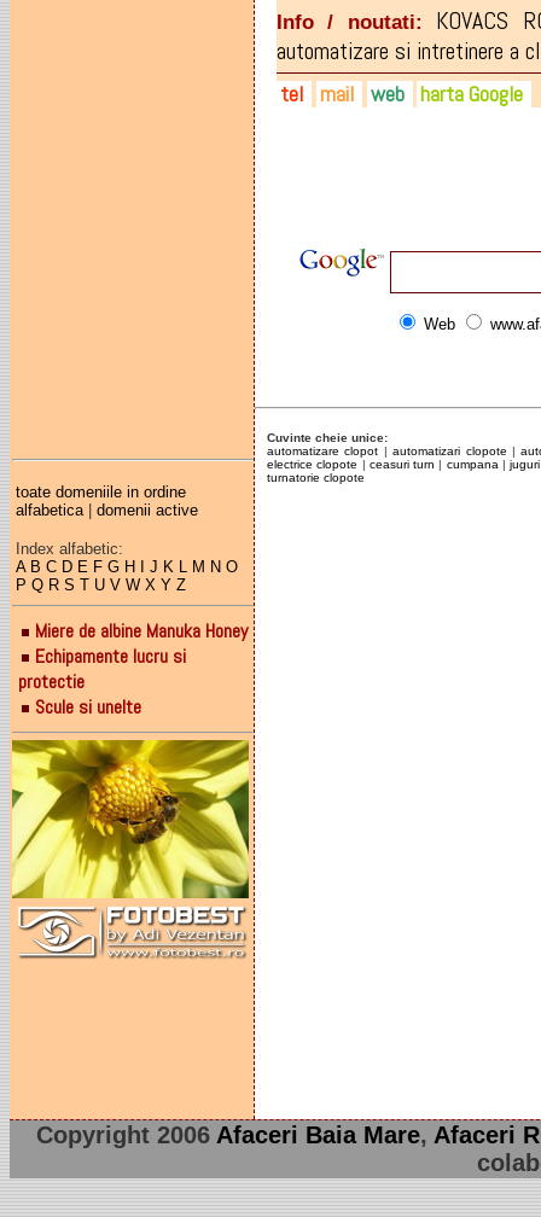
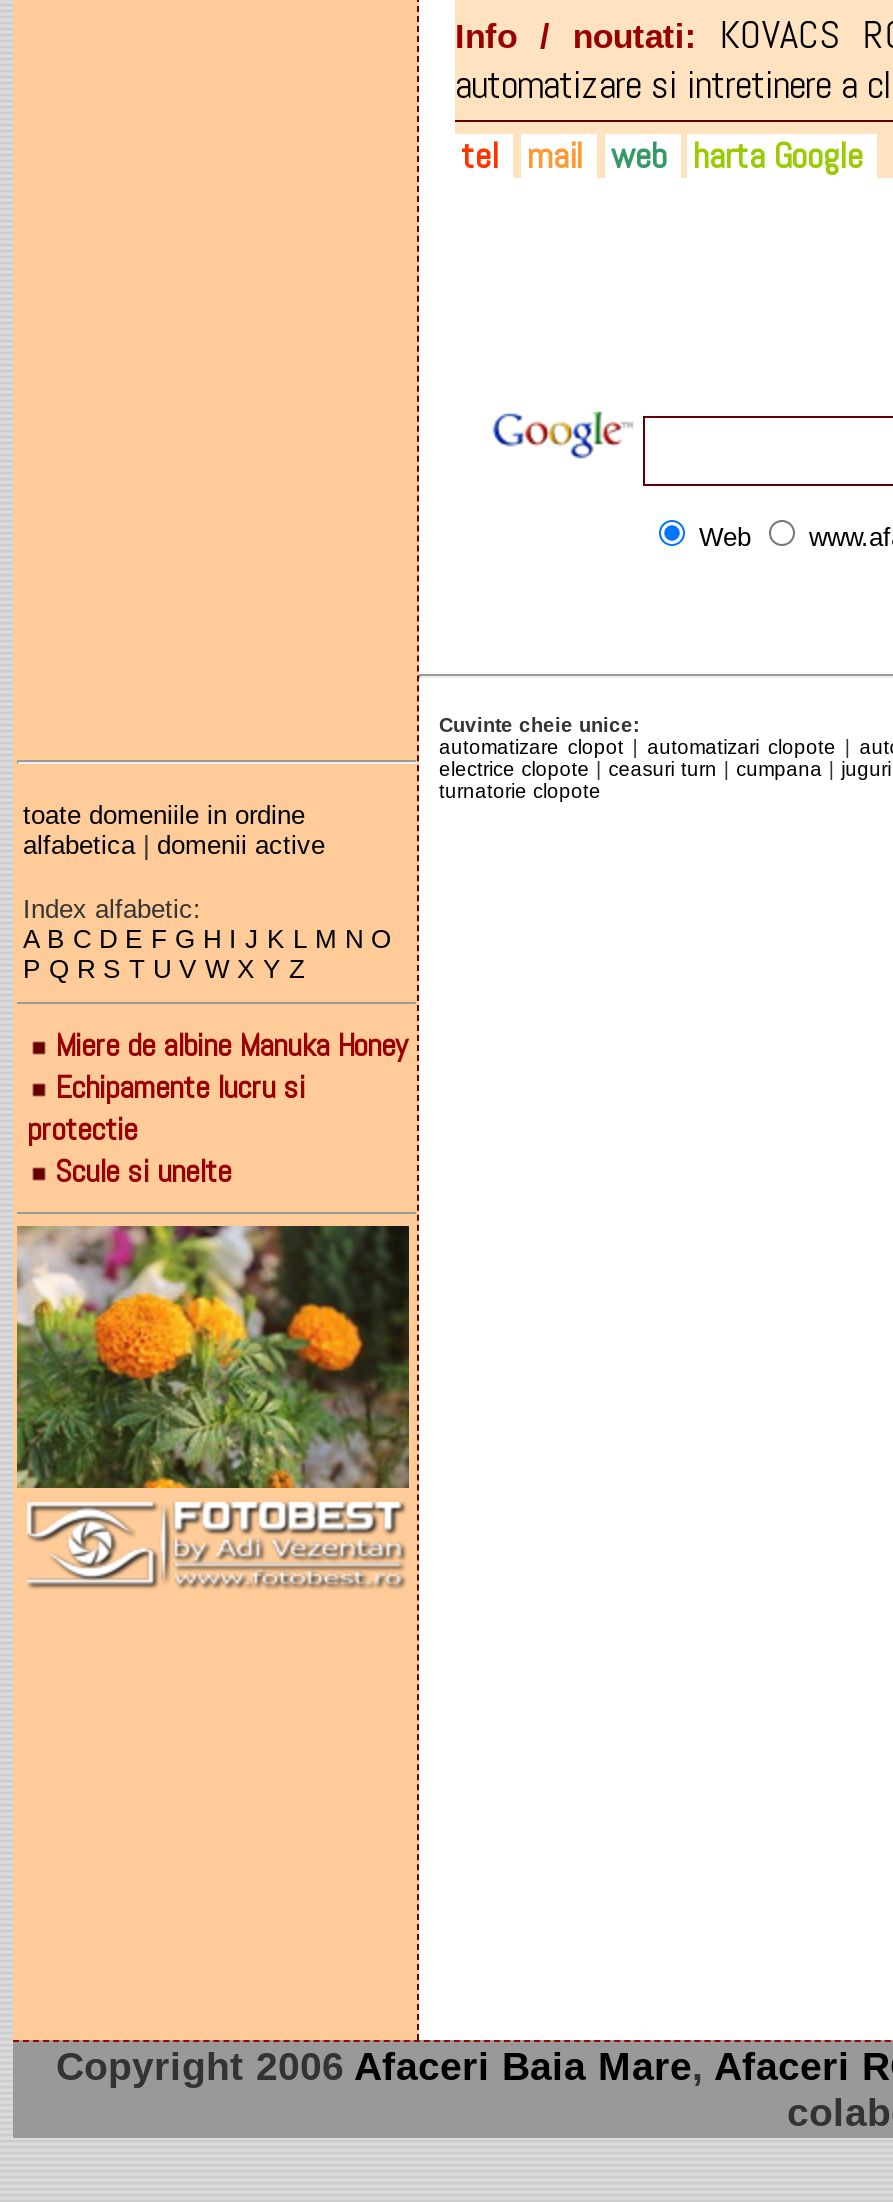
[11,739,249,899] [image] -> [15,1224,411,1490] [image]

